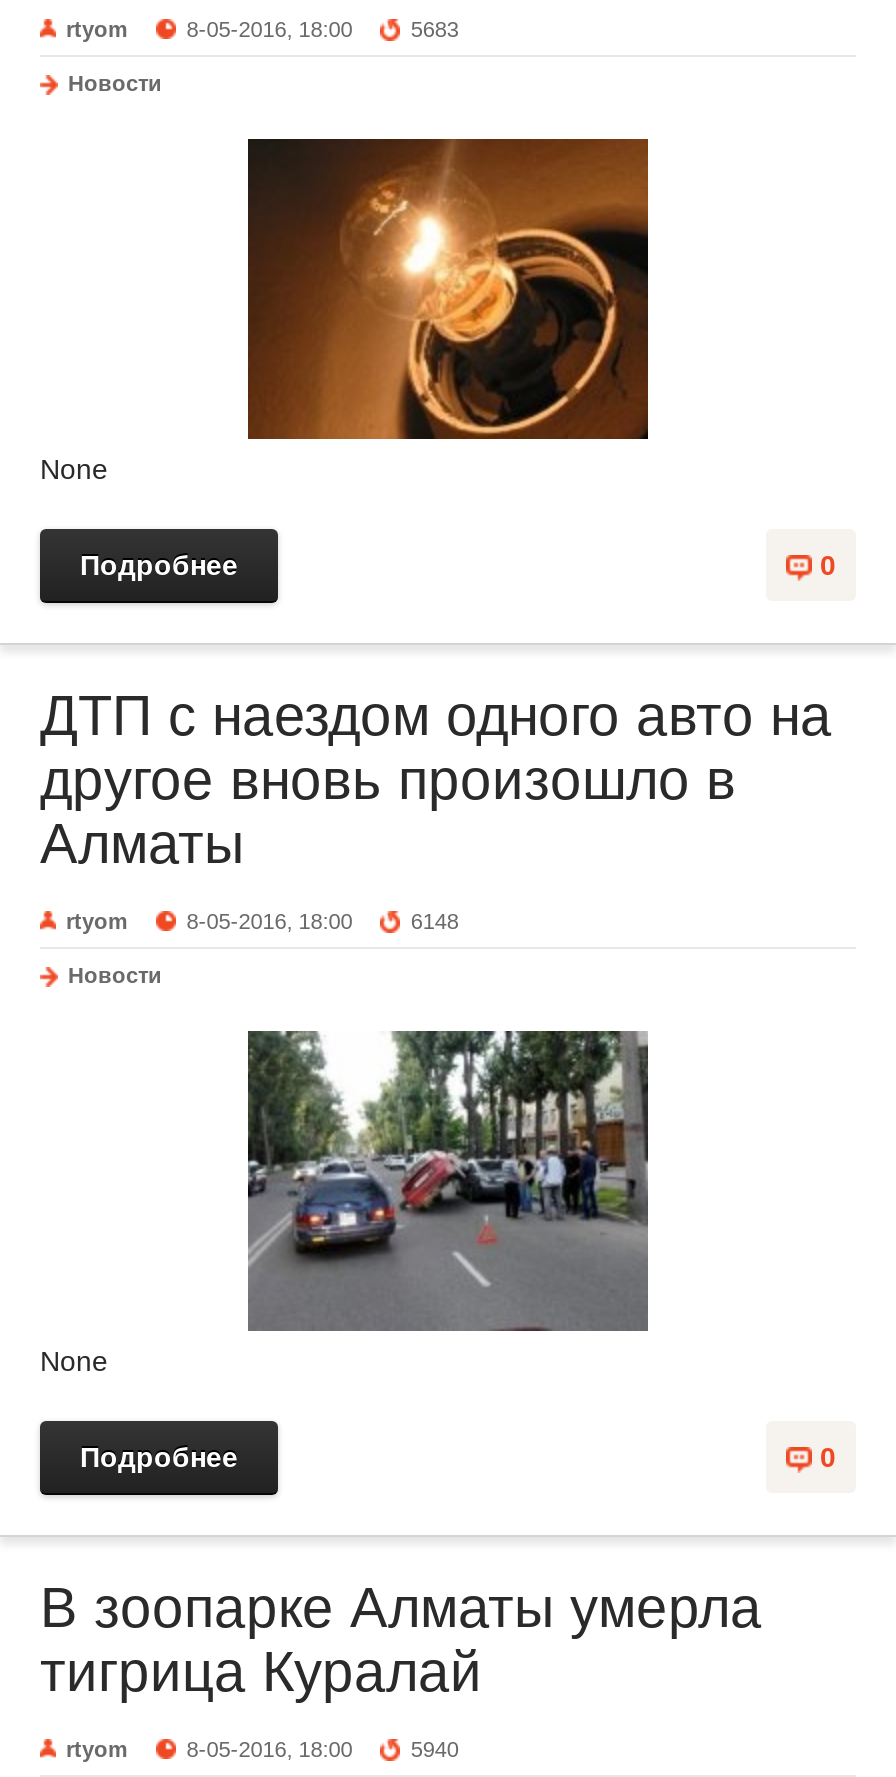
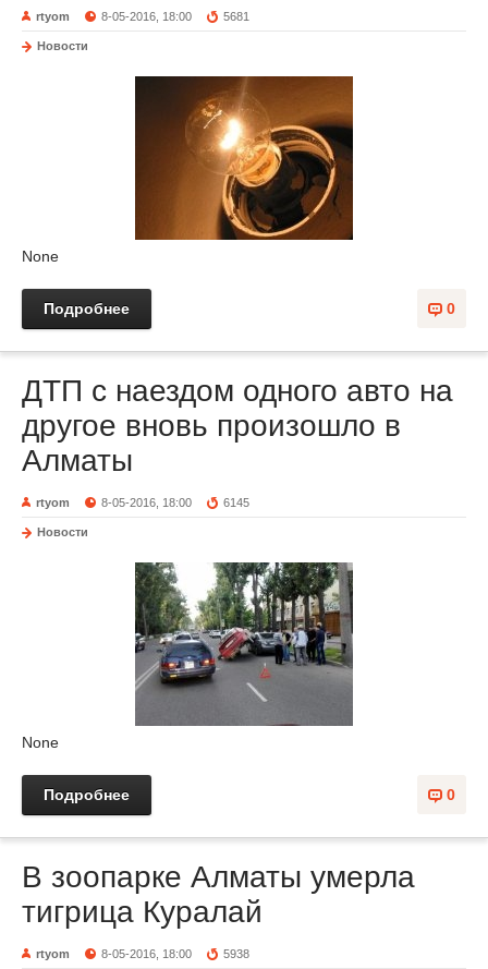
[411,17,459,41] 5683 -> [224,10,250,23] 5681
[411,909,459,933] 6148 -> [224,496,250,509] 6145
[411,1737,459,1761] 5940 -> [224,947,250,960] 5938

